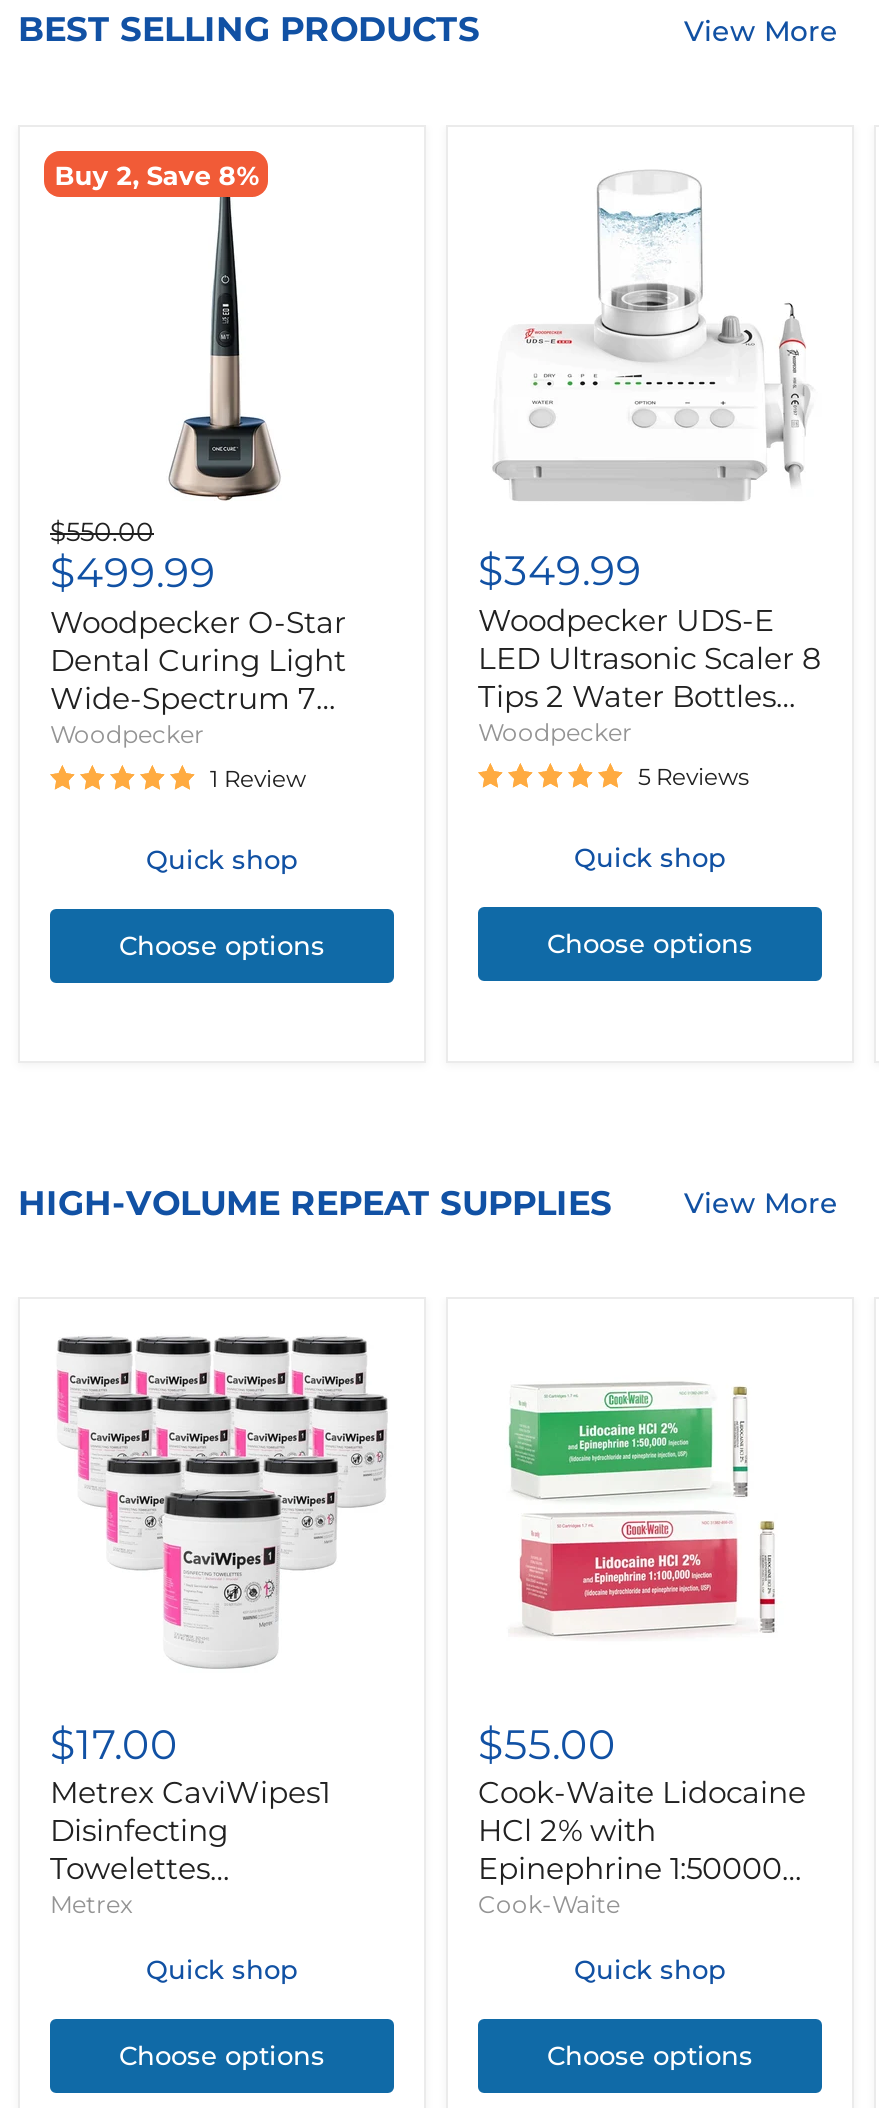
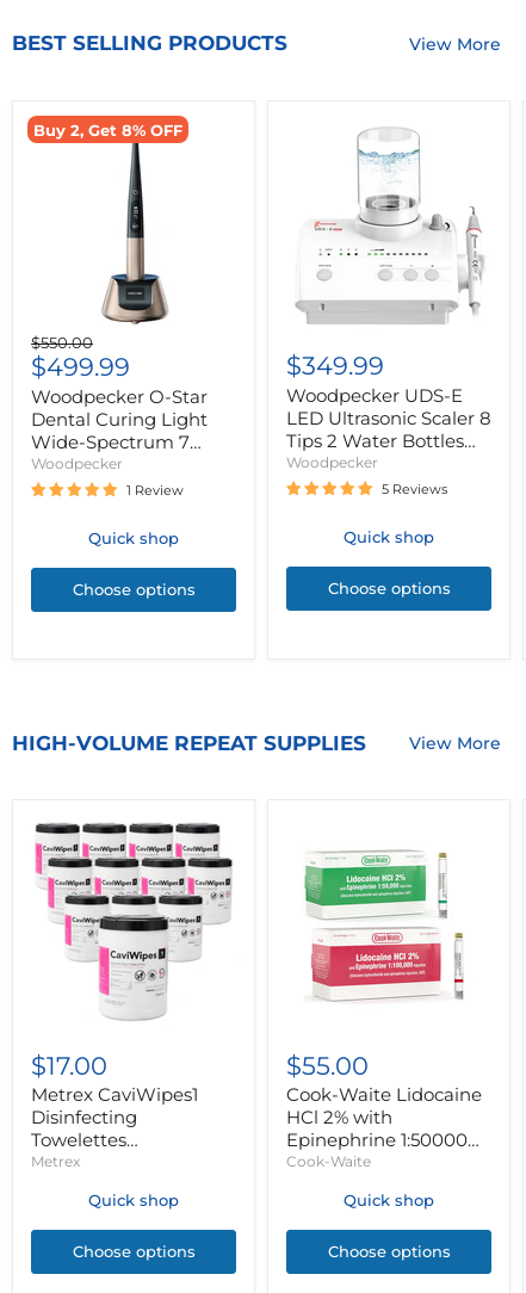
[54,158,258,190] Buy 2, Save 8% -> [34,120,183,139] Buy 2, Get 8% OFF

